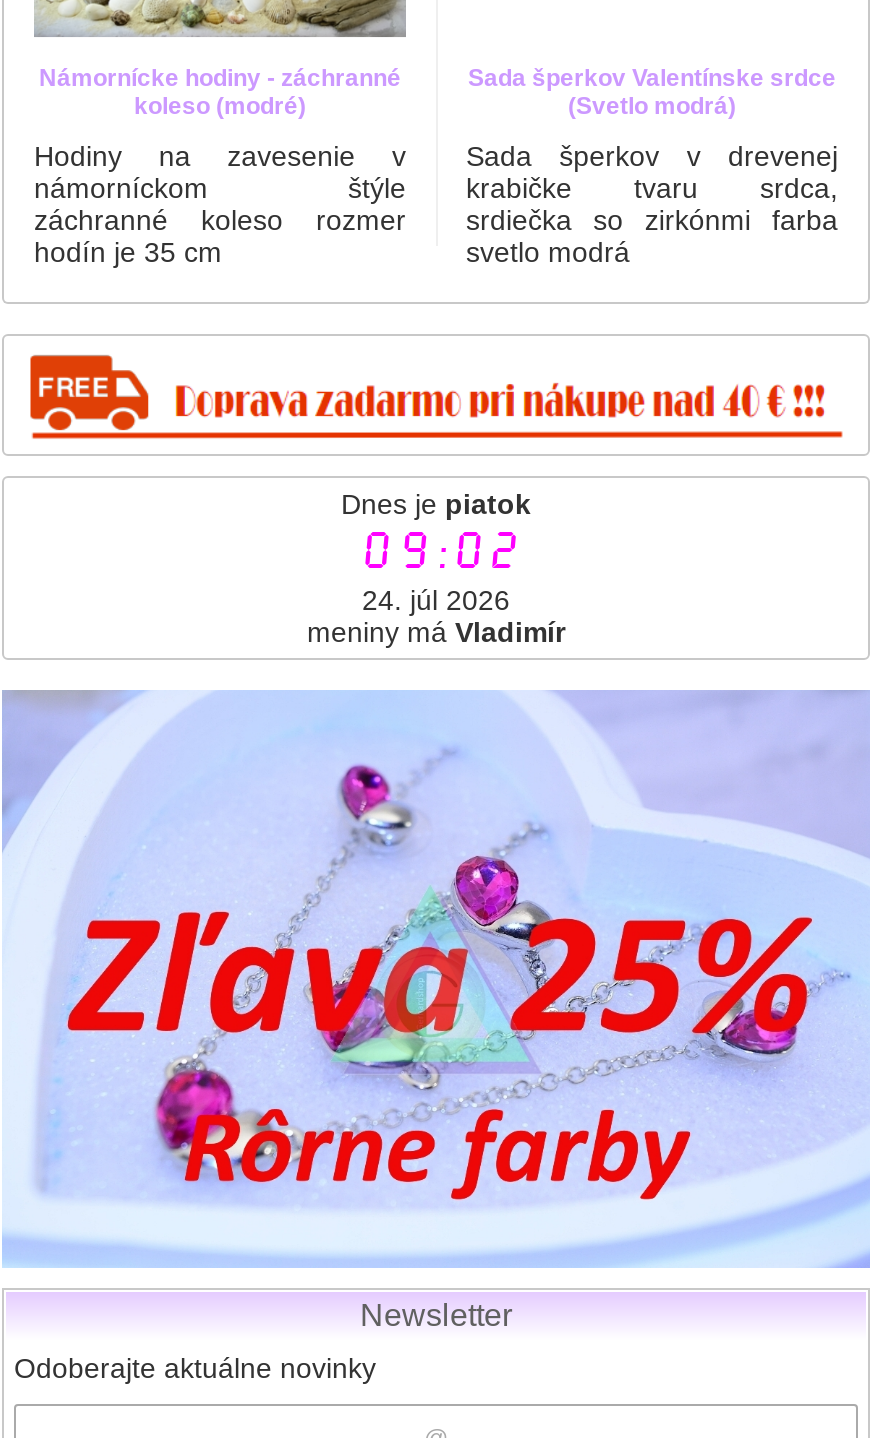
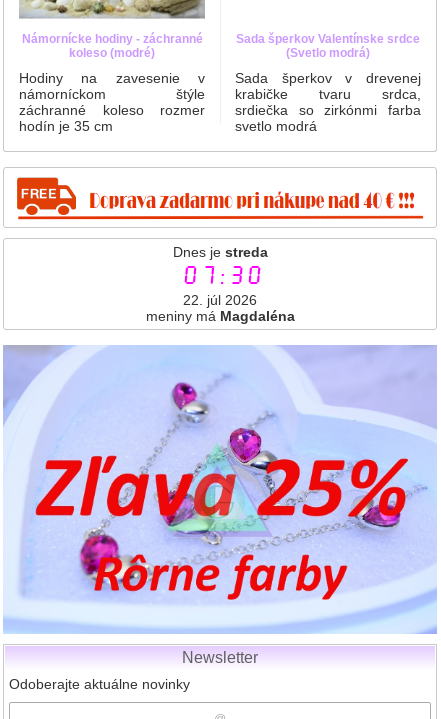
[341,487,531,519] Dnes je piatok -> [172,244,267,260] Dnes je streda
[354,519,518,583] 09:02 -> [179,260,261,292] 07:30
[362,583,510,615] 24. júl 2026 -> [183,292,257,308] 22. júl 2026
[307,615,565,647] meniny má Vladimír -> [145,308,294,324] meniny má Magdaléna

